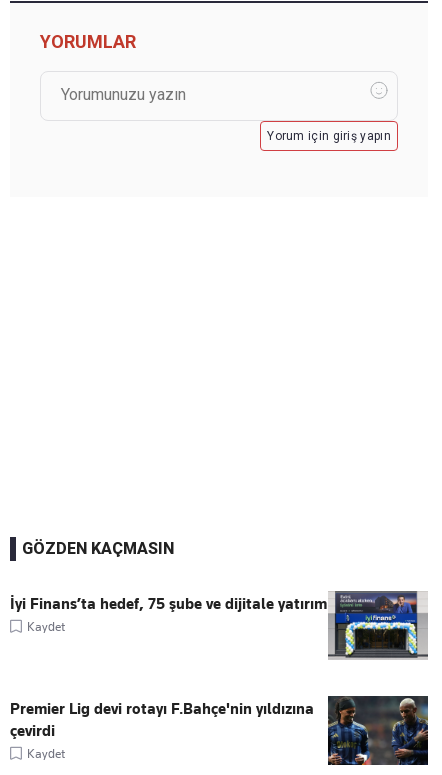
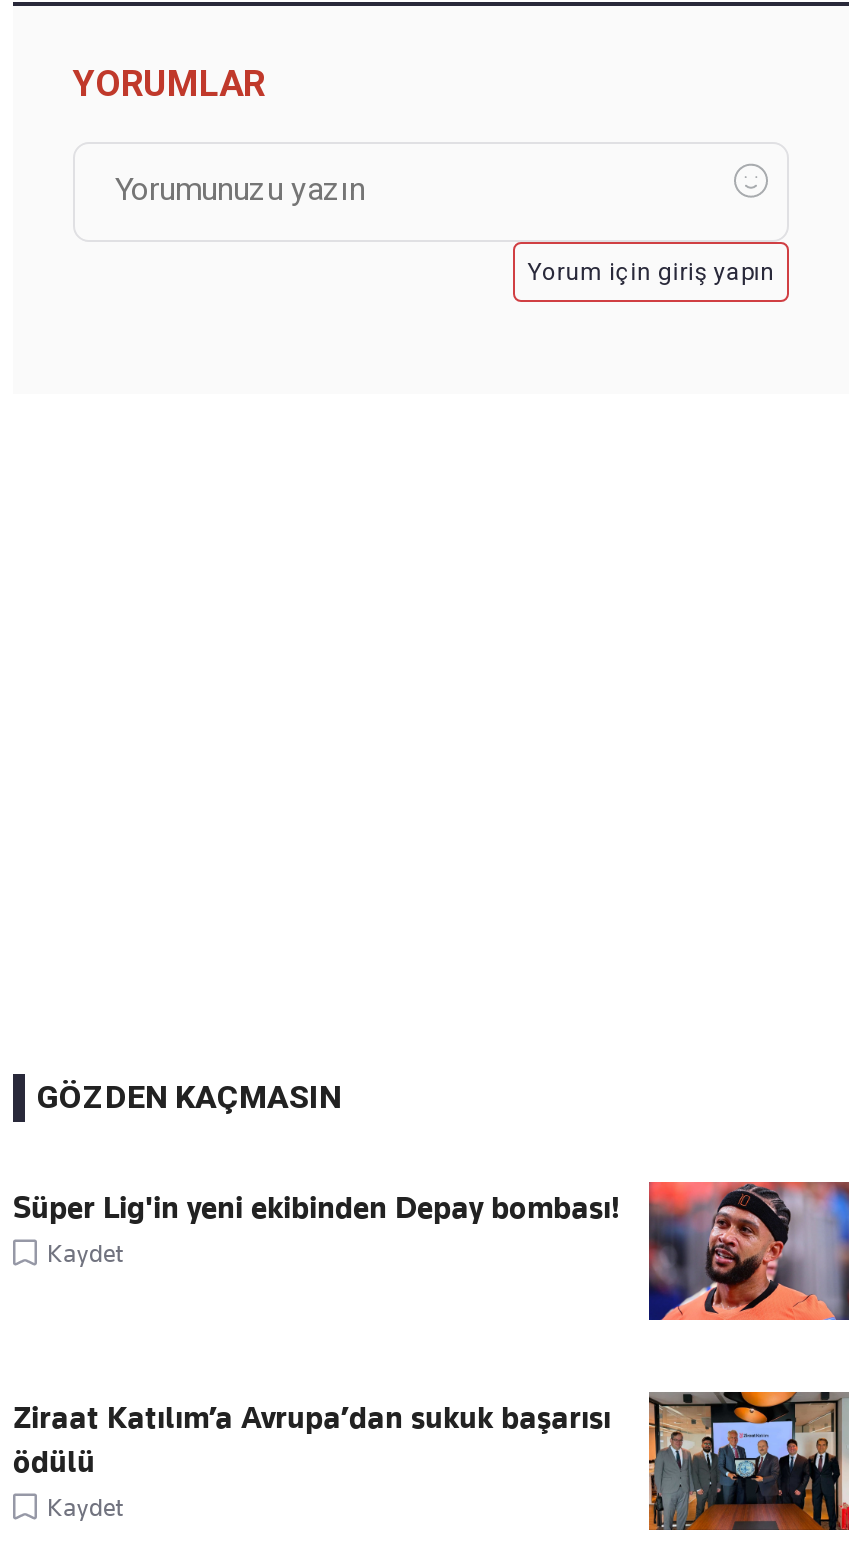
[10,590,428,660] [image] | İyi Finans’ta hedef, 75 şube ve dijitale yatırım -> [13,1180,851,1322] [image] | Süper Lig'in yeni ekibinden Depay bombası!
[10,695,429,766] [image] | Premier Lig devi rotayı F.Bahçe'nin yıldızına | çevirdi -> [13,1390,851,1532] [image] | Ziraat Katılım’a Avrupa’dan sukuk başarısı | ödülü

